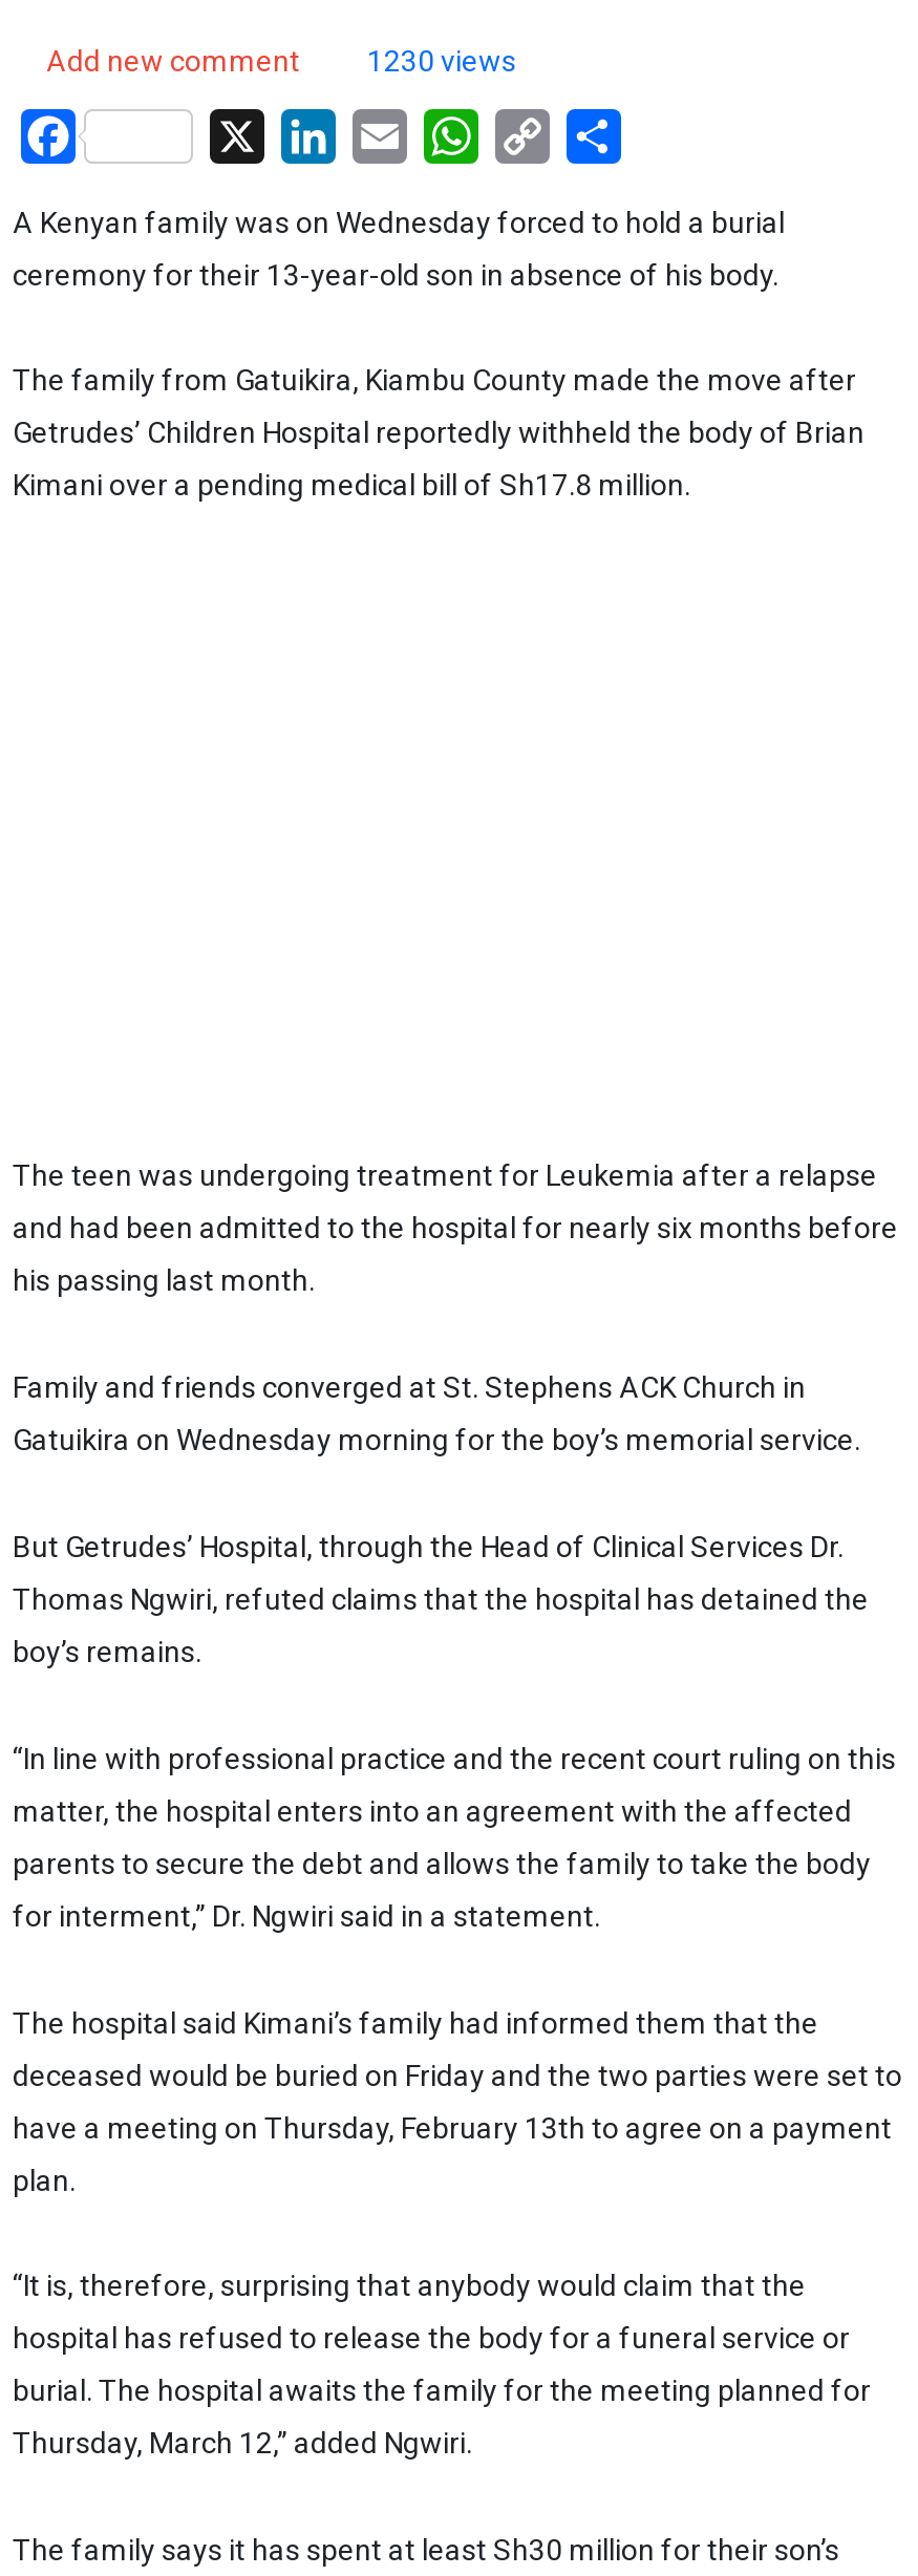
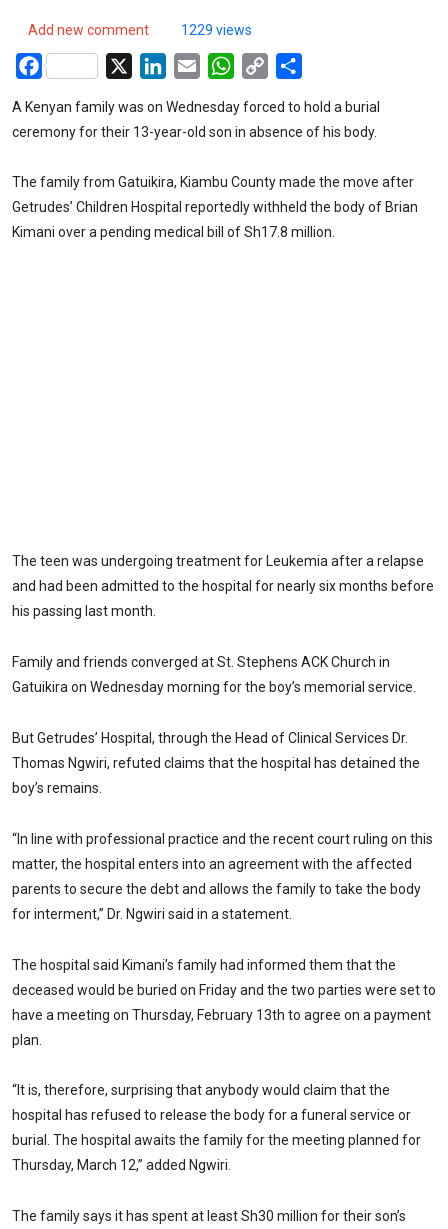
[367,44,516,77] 1230 views -> [181,22,252,38] 1229 views

